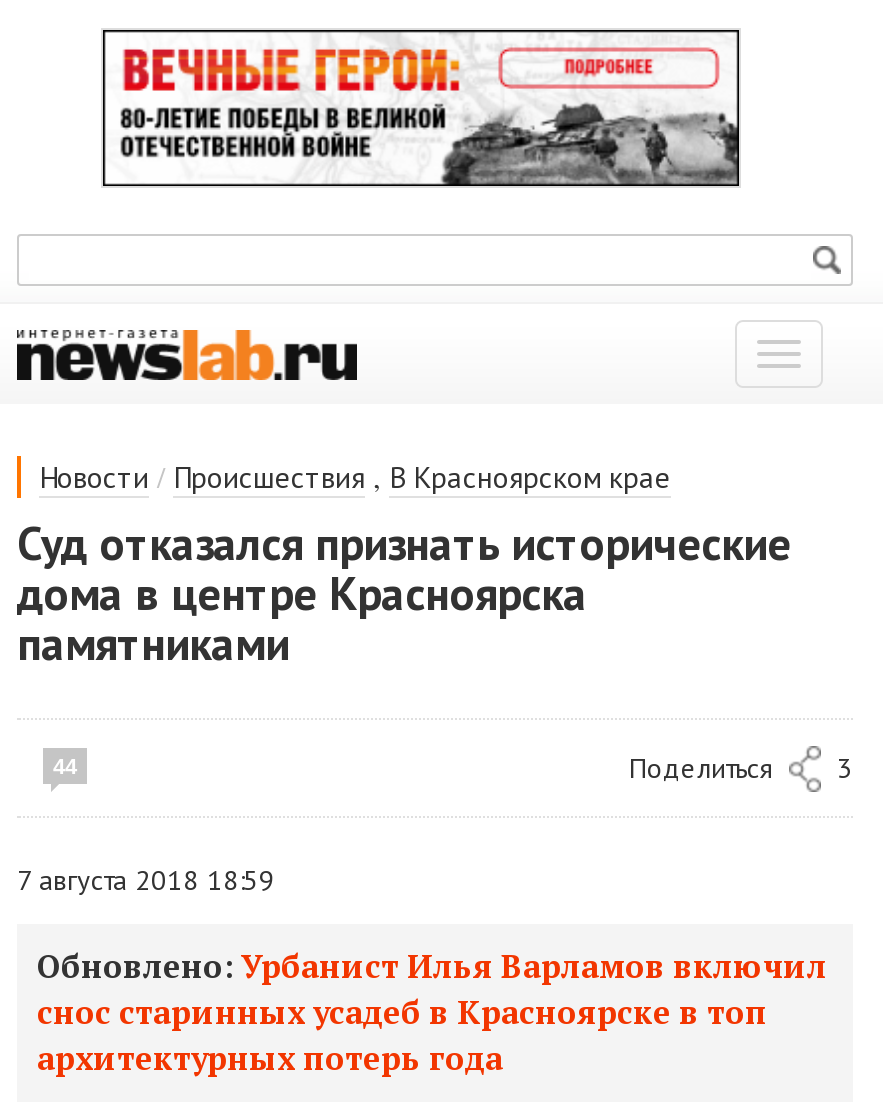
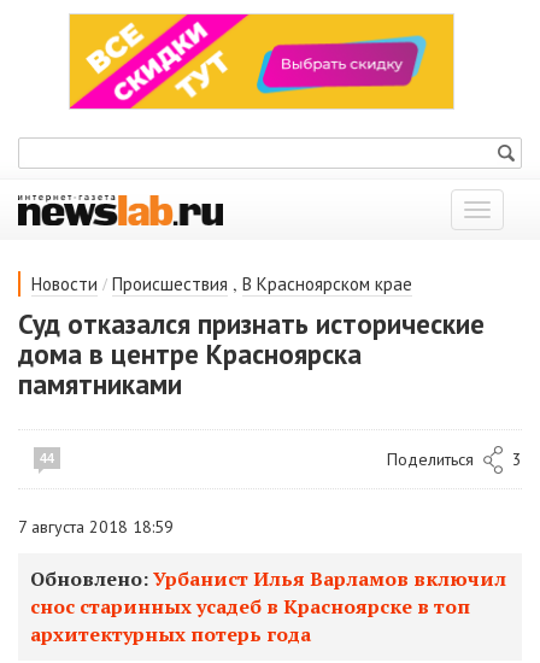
[101,28,741,188] [image] -> [69,13,454,110] [image]

